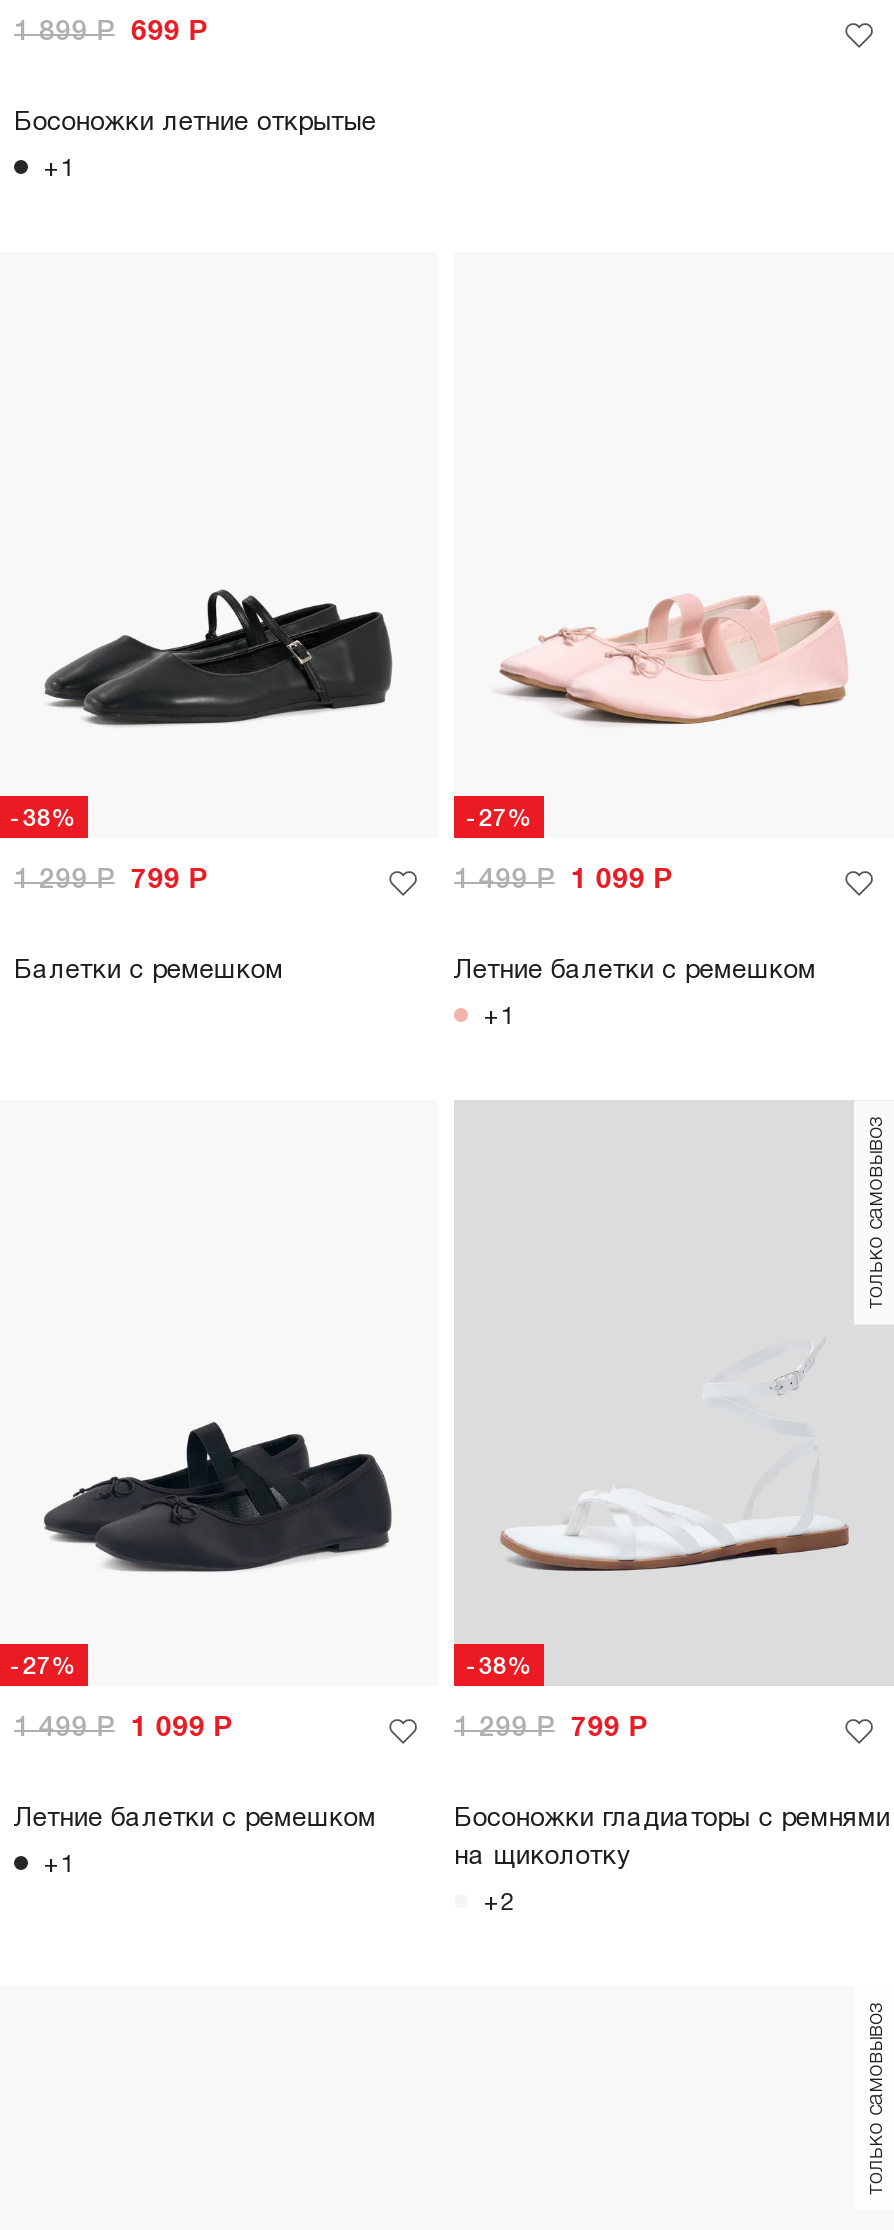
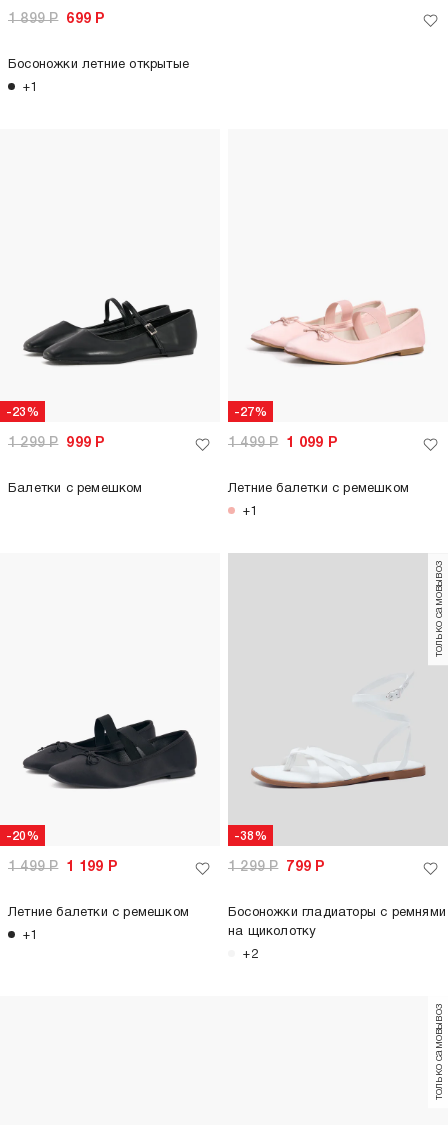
[10,808,76,830] -38% -> [6,407,39,418] -23%
[131,868,207,894] 799 Р -> [66,437,104,450] 999 Р
[10,1656,76,1678] -27% -> [6,831,39,842] -20%
[131,1716,232,1742] 1 099 Р -> [66,861,117,874] 1 199 Р

